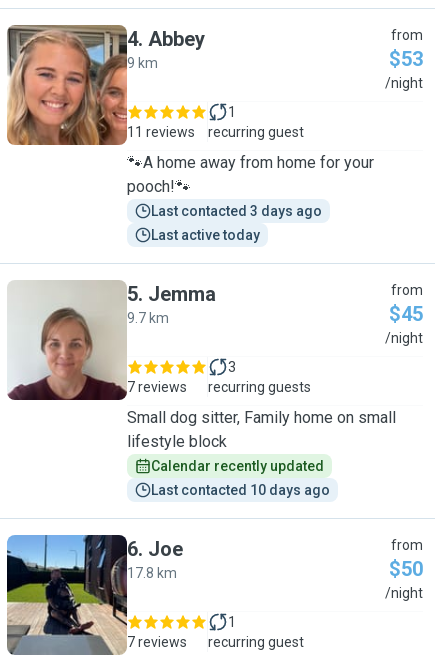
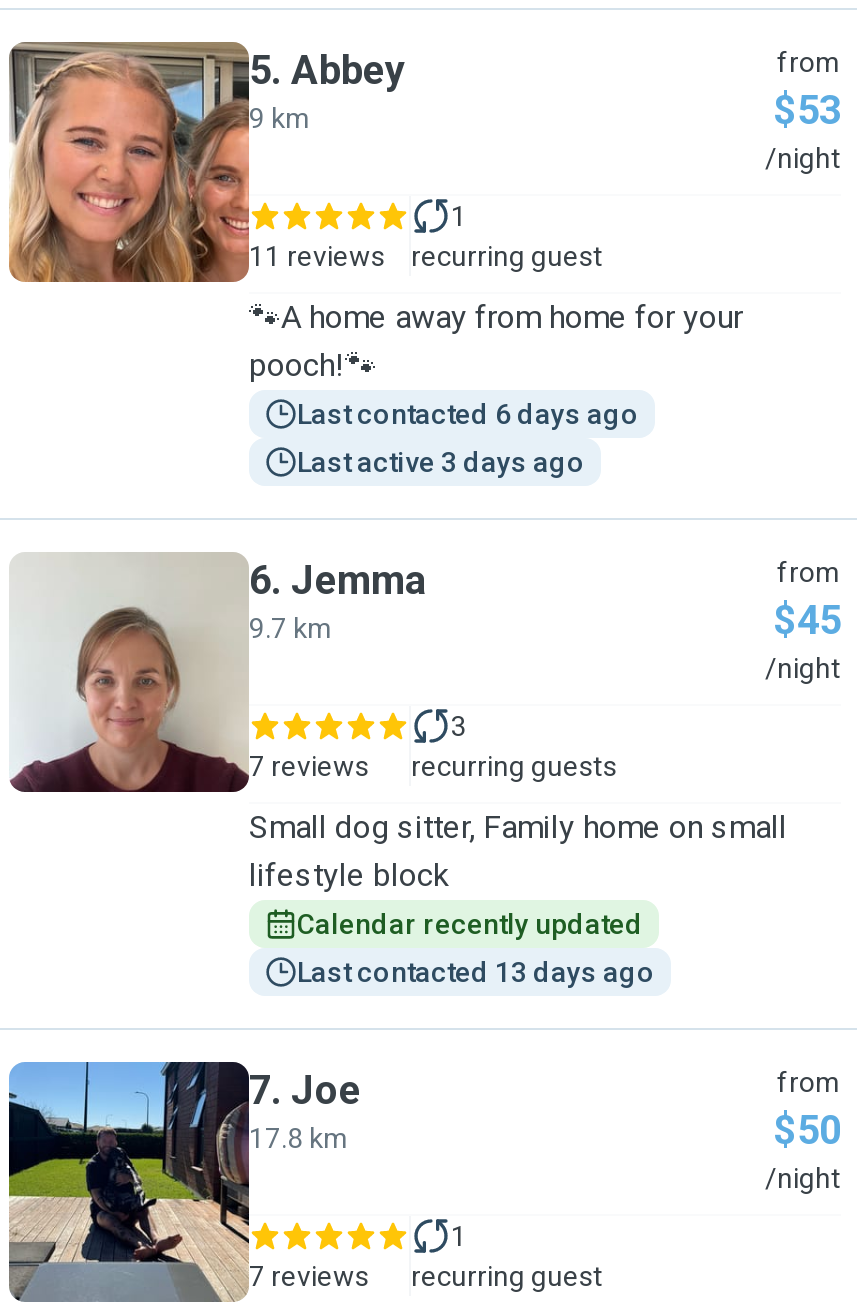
[127,27,205,51] 4. Abbey -> [249,46,405,94] 5. Abbey
[151,203,322,219] Last contacted 3 days ago -> [297,398,639,430] Last contacted 6 days ago
[151,227,260,243] Last active today -> [297,446,585,478] Last active 3 days ago
[127,282,216,306] 5. Jemma -> [249,556,427,604] 6. Jemma
[151,482,330,498] Last contacted 10 days ago -> [297,956,655,988] Last contacted 13 days ago
[127,537,183,561] 6. Joe -> [249,1066,361,1114] 7. Joe

